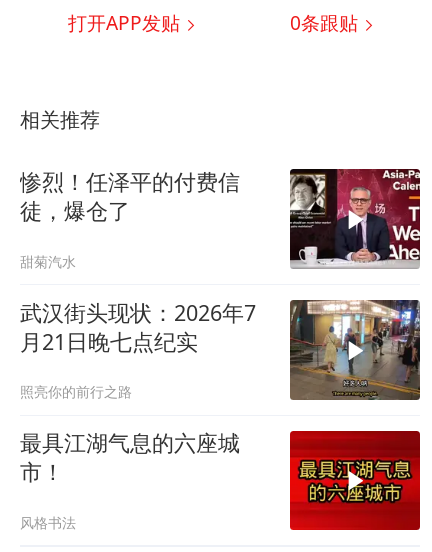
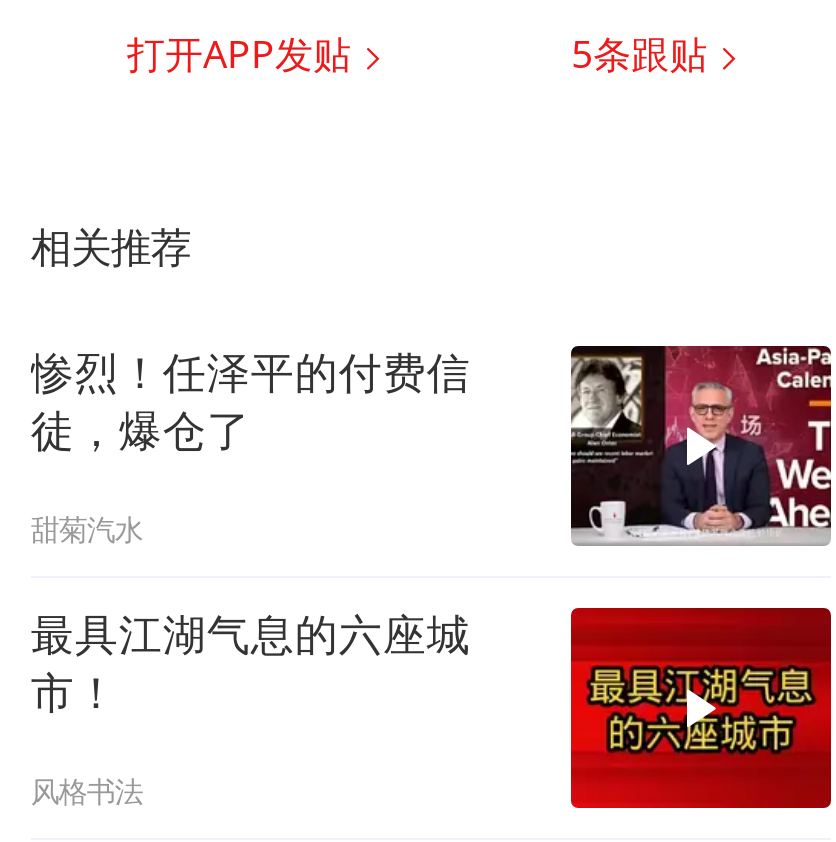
[290,10,363,36] 0条跟贴 -> [571,28,717,80] 5条跟贴
[20,298,421,401] [image] | 武汉街头现状：2026年7 | 月21日晚七点纪实 | 照亮你的前行之路 -> none

